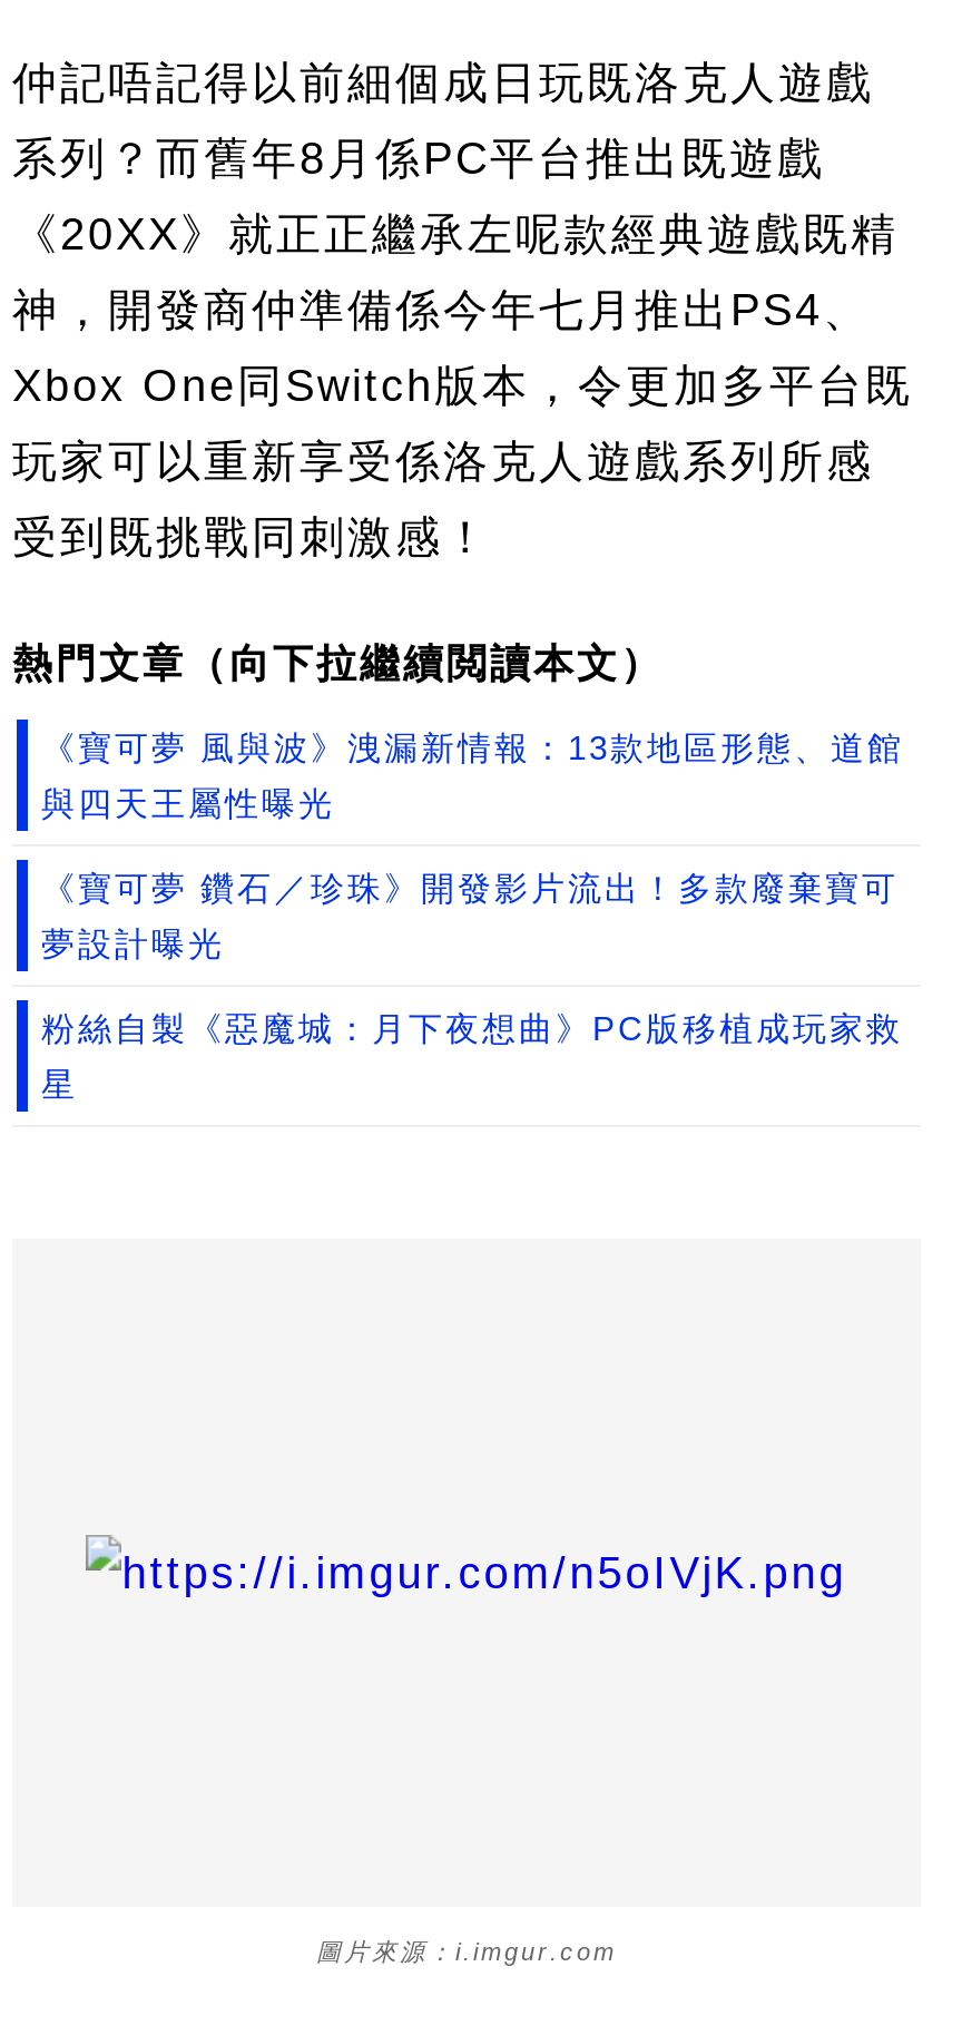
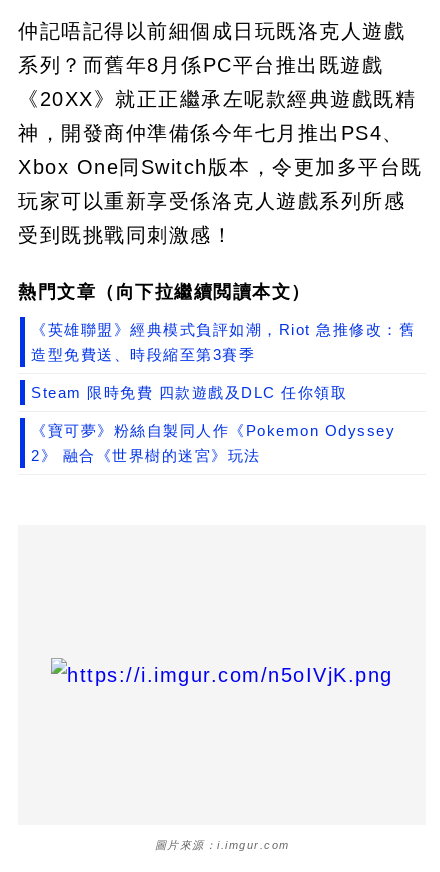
[41,728,904,1103] 《寶可夢 風與波》洩漏新情報：13款地區形態、道館 | 與四天王屬性曝光 | 《寶可夢 鑽石／珍珠》開發影片流出！多款廢棄寶可 | 夢設計曝光 | 粉絲自製《惡魔城：月下夜想曲》PC版移植成玩家救 | 星 -> [31,321,415,464] 《英雄聯盟》經典模式負評如潮，Riot 急推修改：舊 | 造型免費送、時段縮至第3賽季 | Steam 限時免費 四款遊戲及DLC 任你領取 | 《寶可夢》粉絲自製同人作《Pokemon Odyssey | 2》 融合《世界樹的迷宮》玩法

